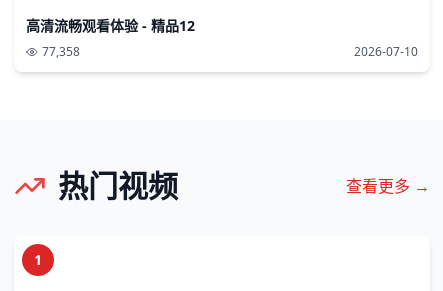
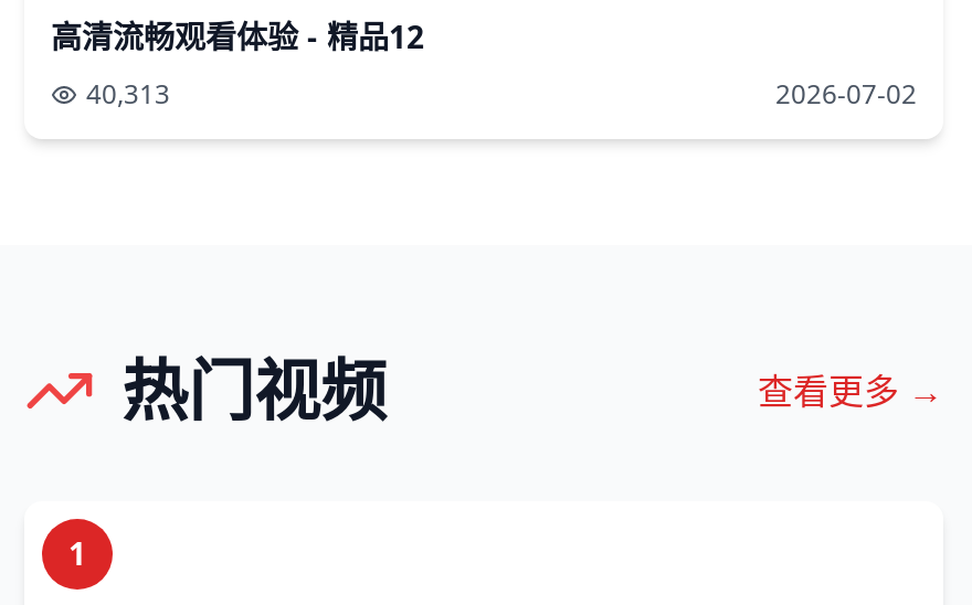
[42,43,80,60] 77,358 -> [86,75,170,113] 40,313
[354,43,418,60] 2026-07-10 -> [775,75,917,113] 2026-07-02

